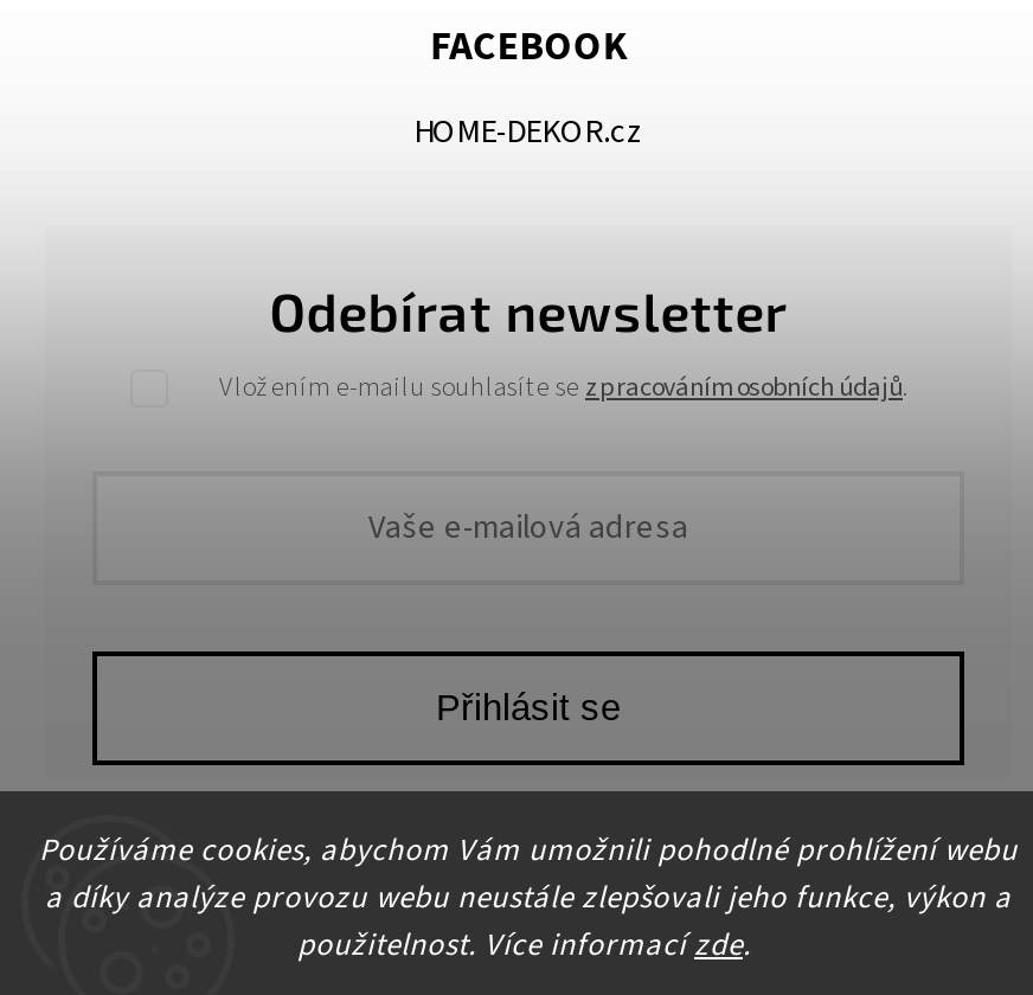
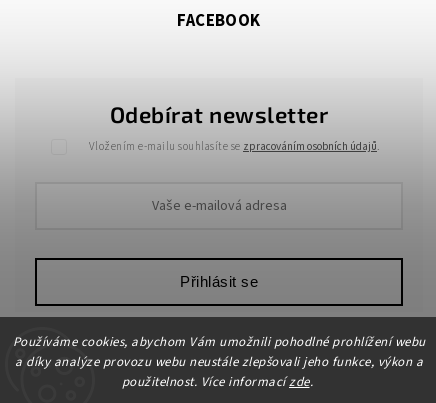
[413,109,643,156] HOME-DEKOR.cz -> none

